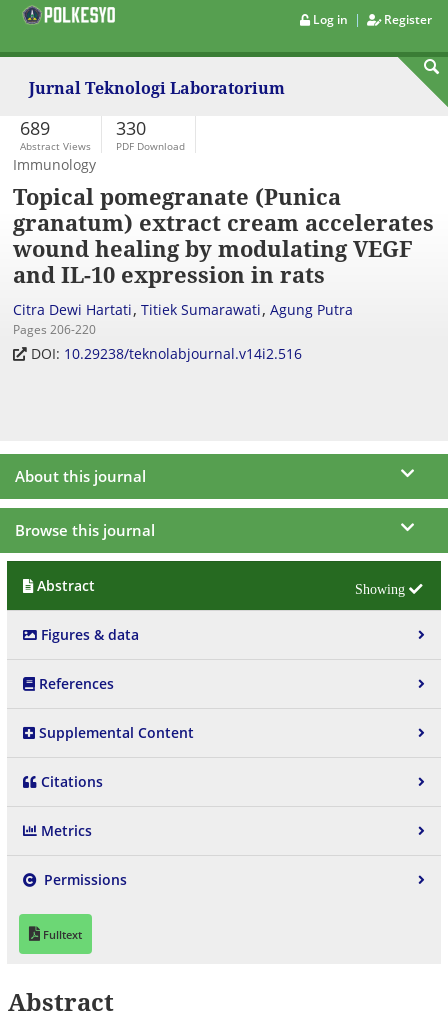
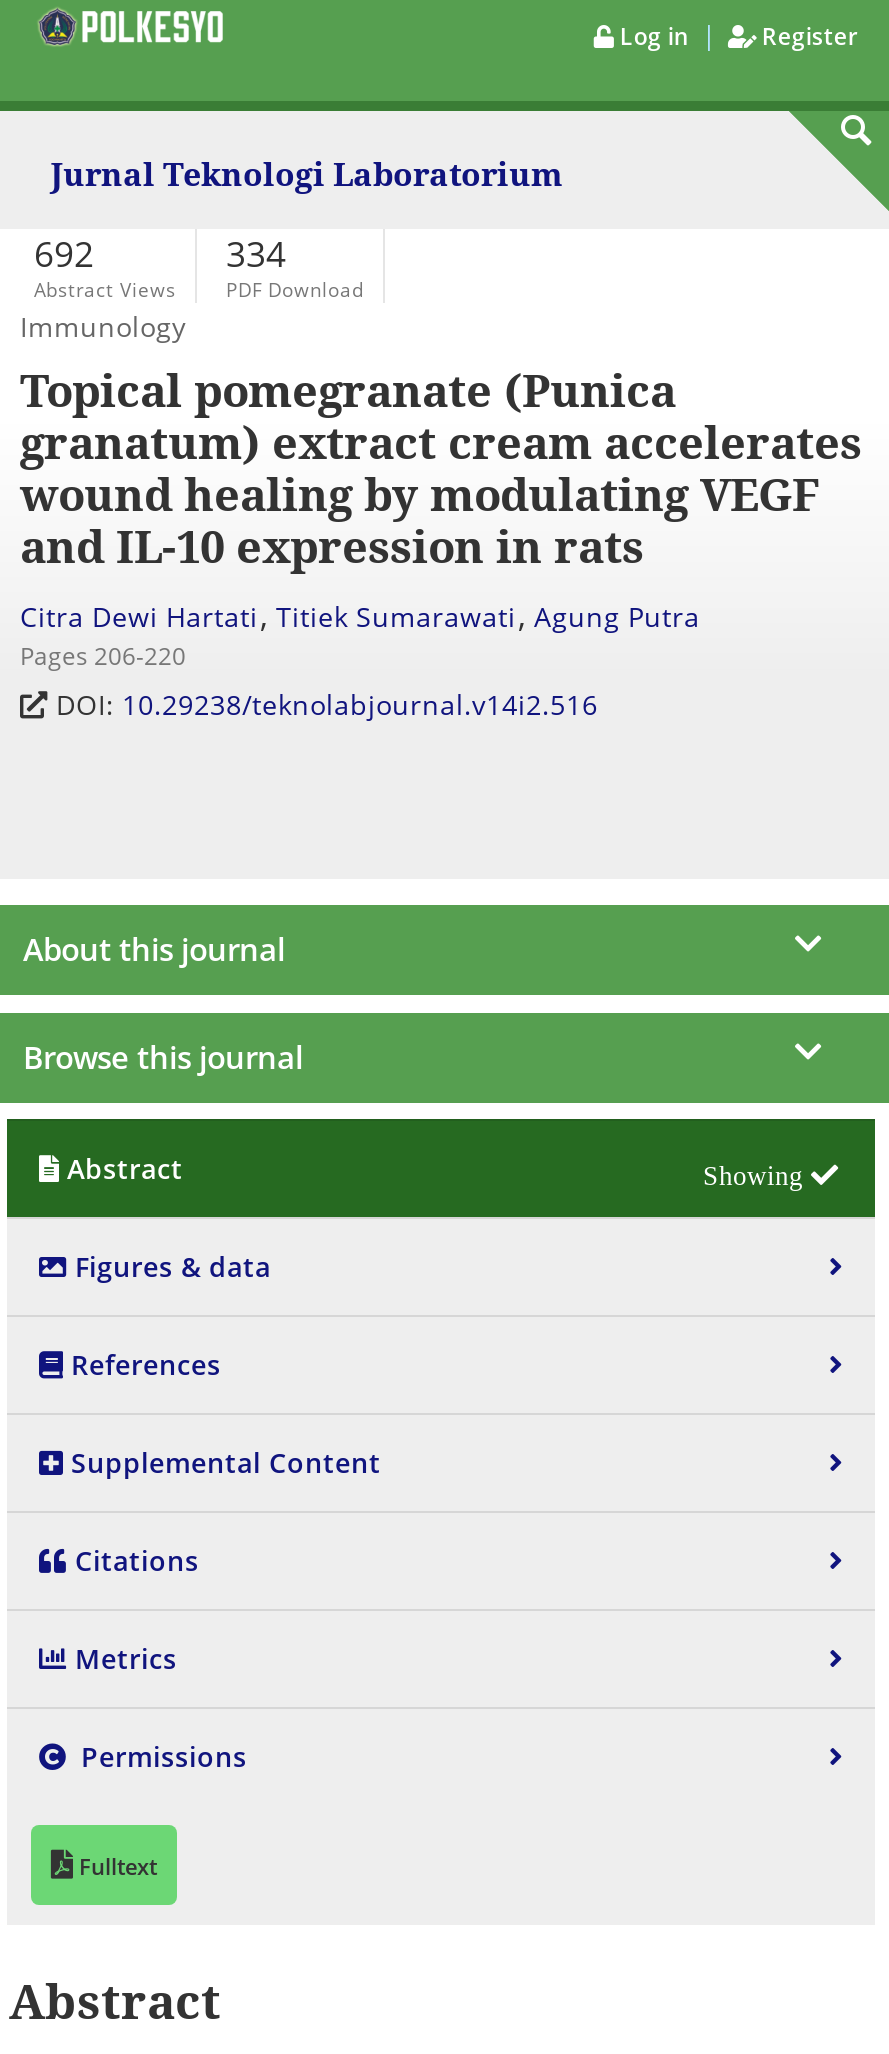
[20,116,50,140] 689 -> [34,229,94,277] 692
[116,116,146,140] 330 -> [226,229,286,277] 334

